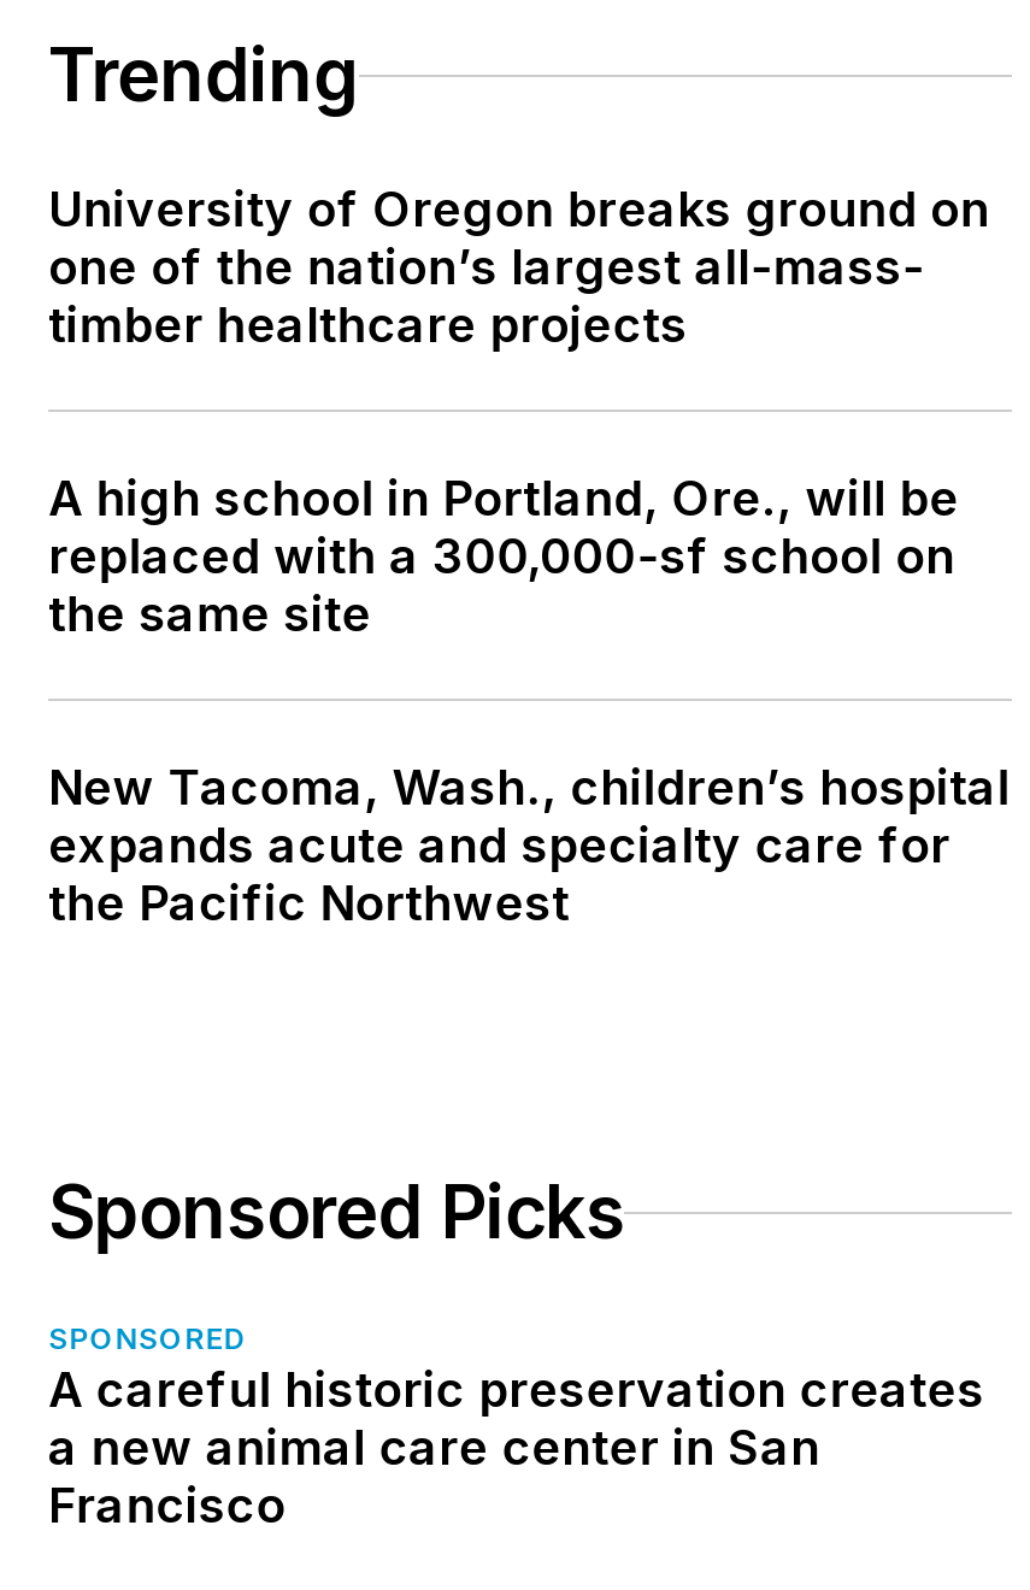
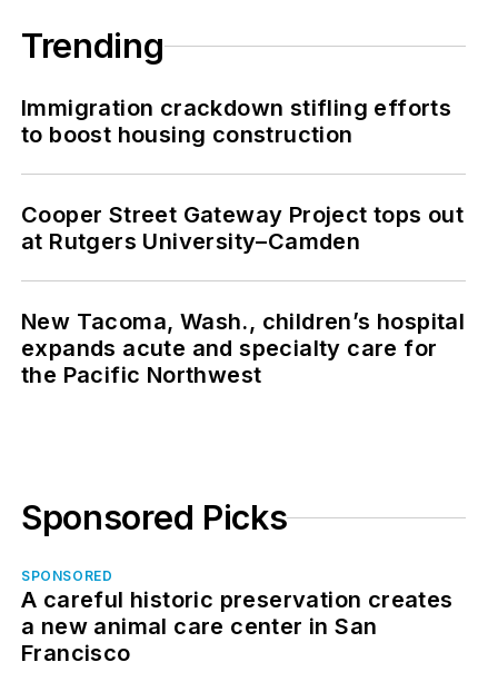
[48,181,990,355] University of Oregon breaks ground on | one of the nation’s largest all-mass- | timber healthcare projects -> [21,95,452,148] Immigration crackdown stifling efforts | to boost housing construction
[48,470,959,644] A high school in Portland, Ore., will be | replaced with a 300,000-sf school on | the same site -> [21,202,464,255] Cooper Street Gateway Project tops out | at Rutgers University–Camden

